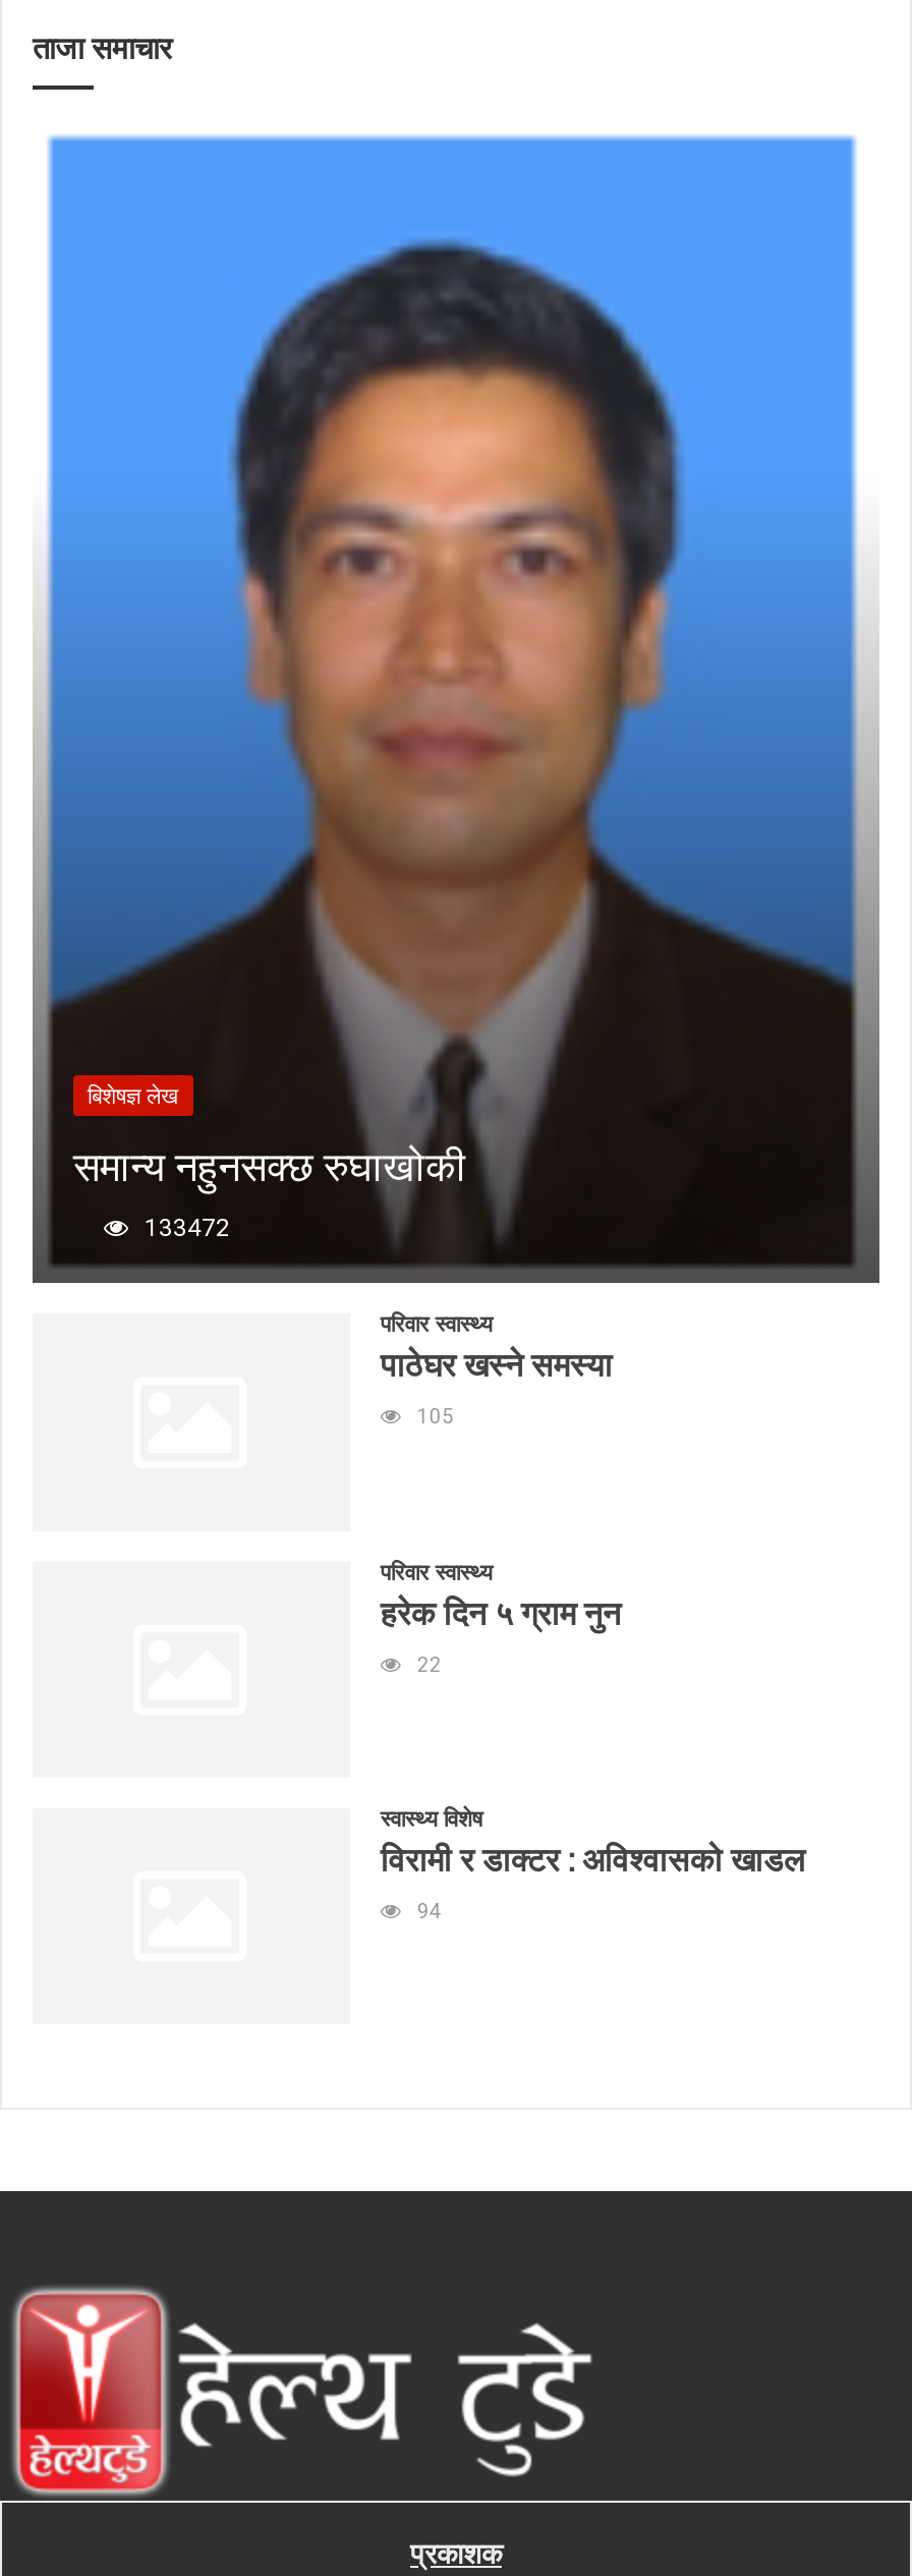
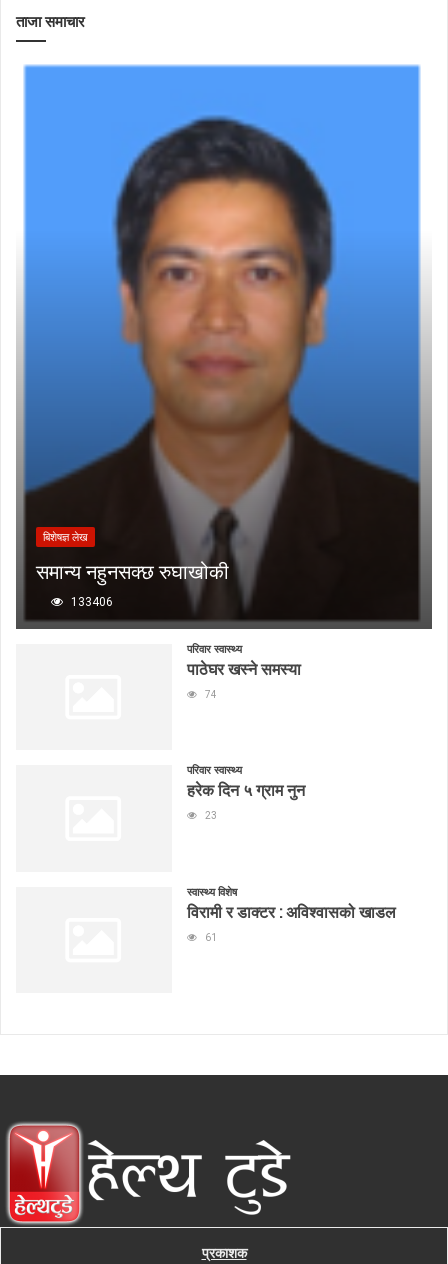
[145,1213,230,1242] 133472 -> [71,595,113,609] 133406
[417,1405,454,1427] 105 -> [205,689,217,700] 74
[417,1652,441,1675] 22 -> [205,810,217,821] 23
[417,1900,441,1922] 94 -> [205,932,217,943] 61

